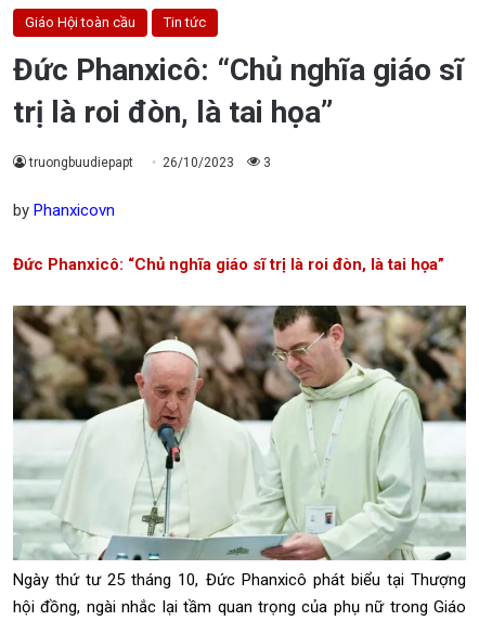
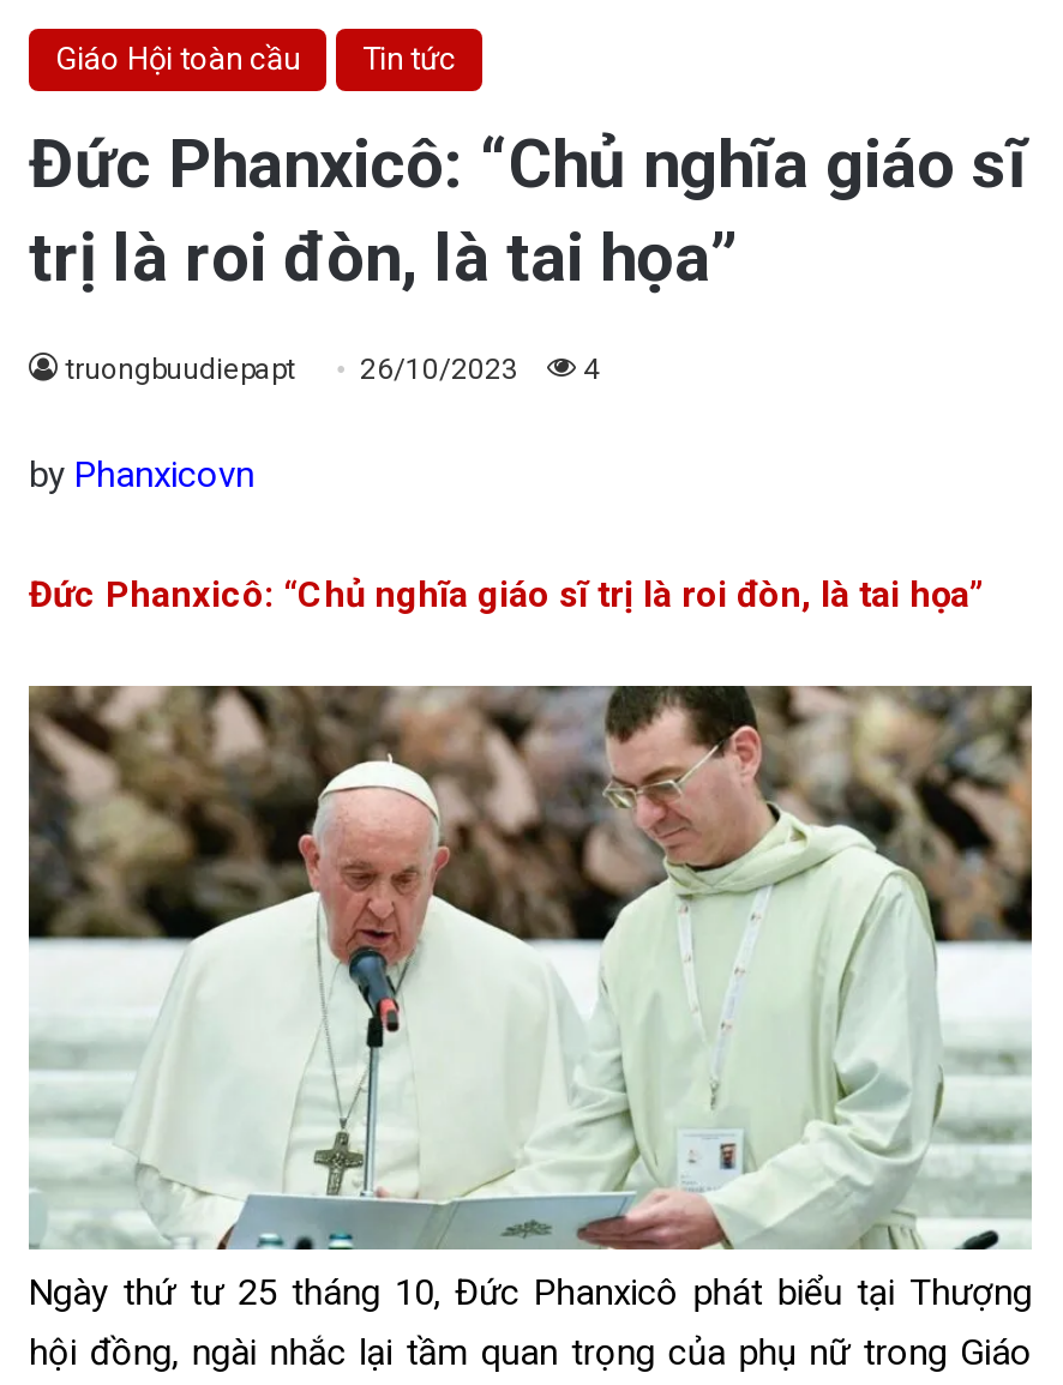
[29,155,271,170] truongbuudiepapt 26/10/2023 3 -> [65,352,600,386] truongbuudiepapt 26/10/2023 4

